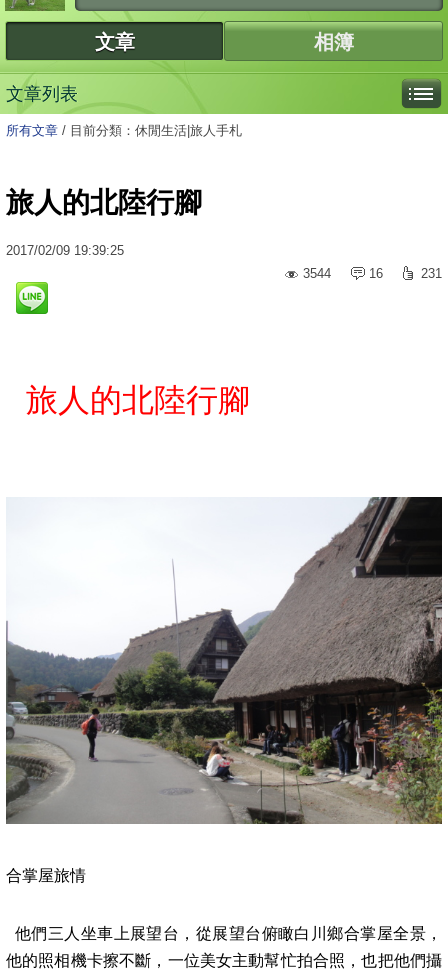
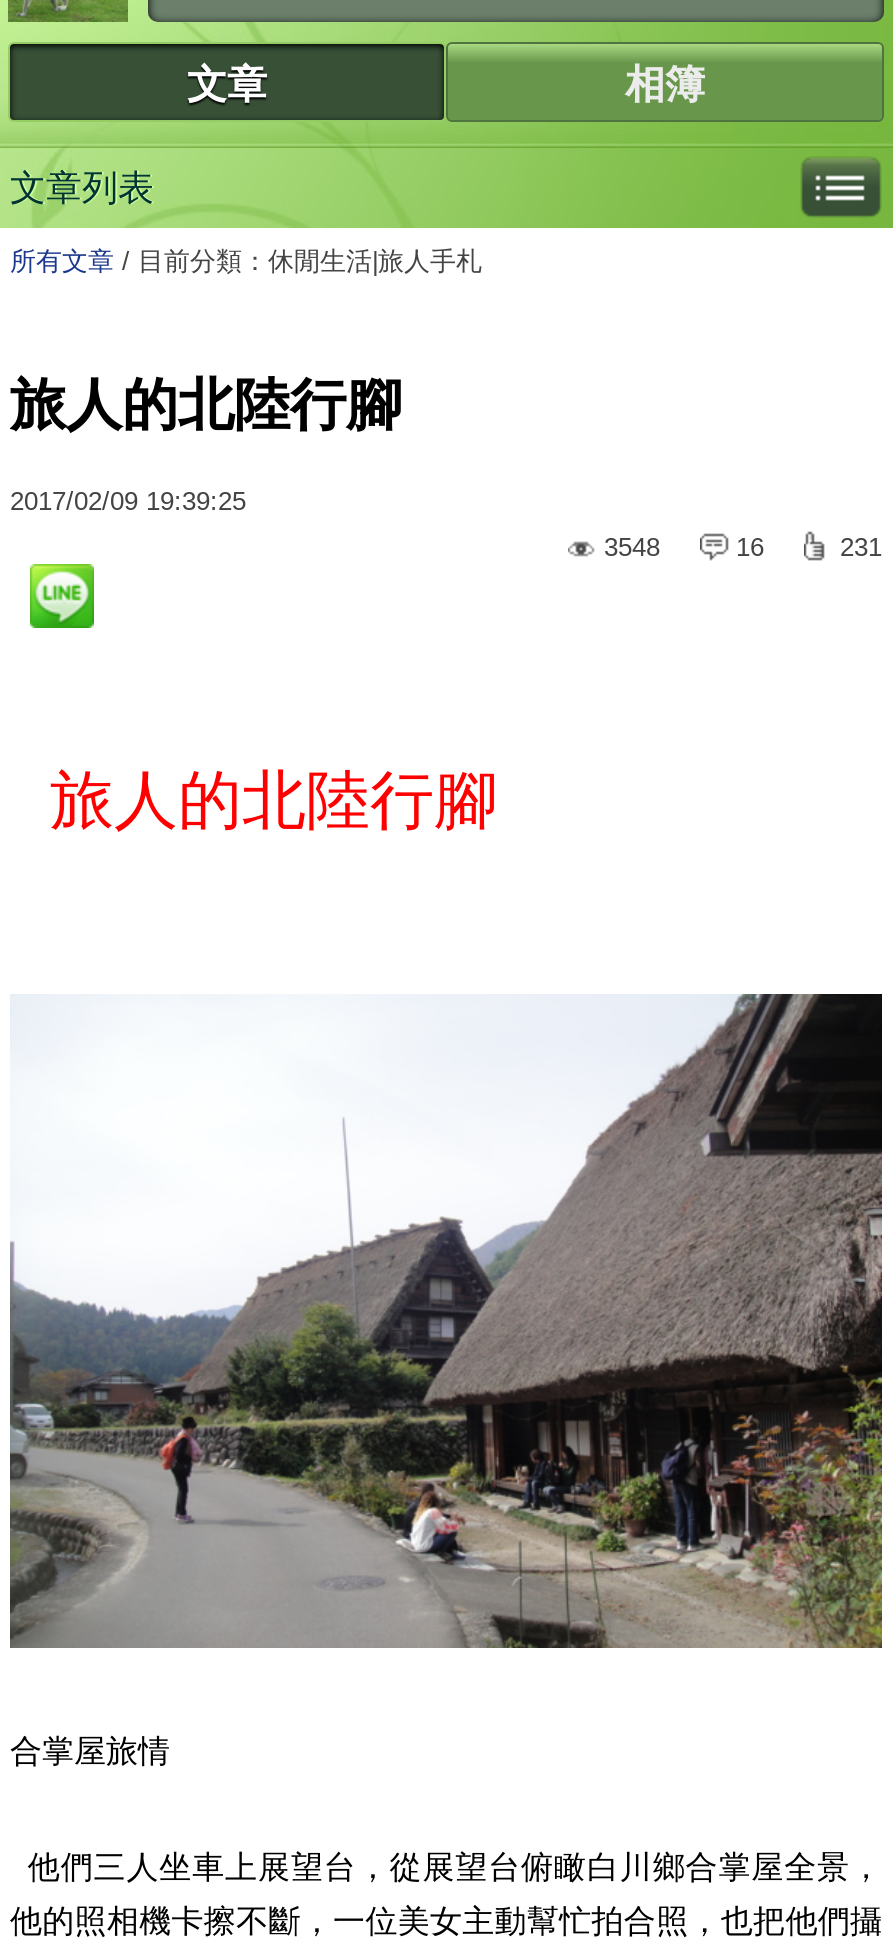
[303,266,331,281] 3544 -> [604,532,660,562] 3548

